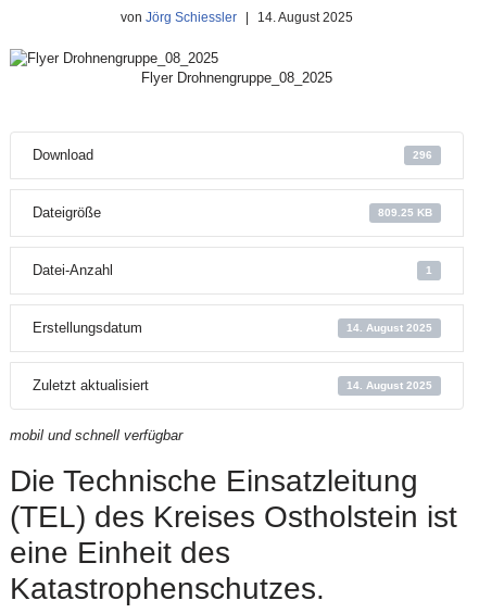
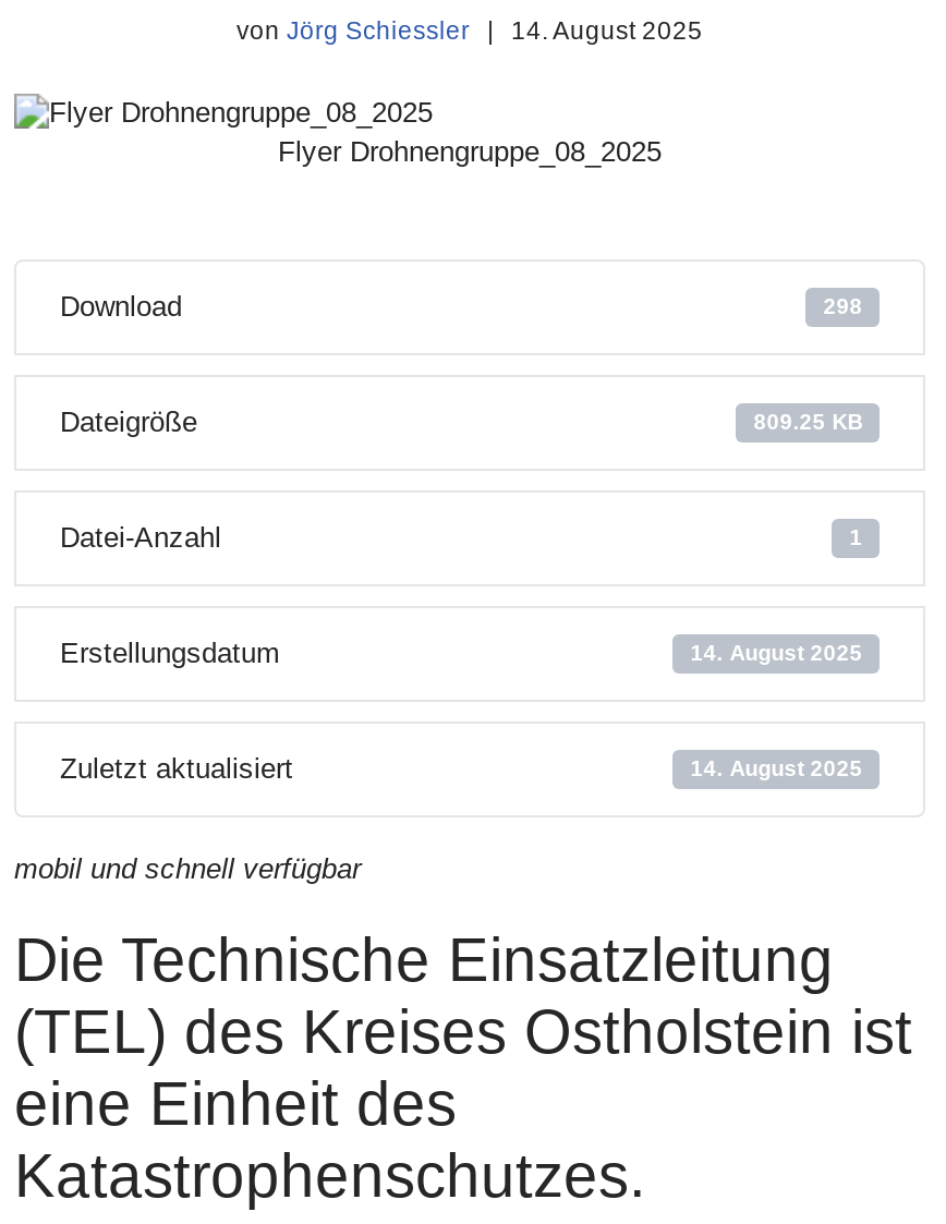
[413,149,433,161] 296 -> [823,294,863,318] 298

